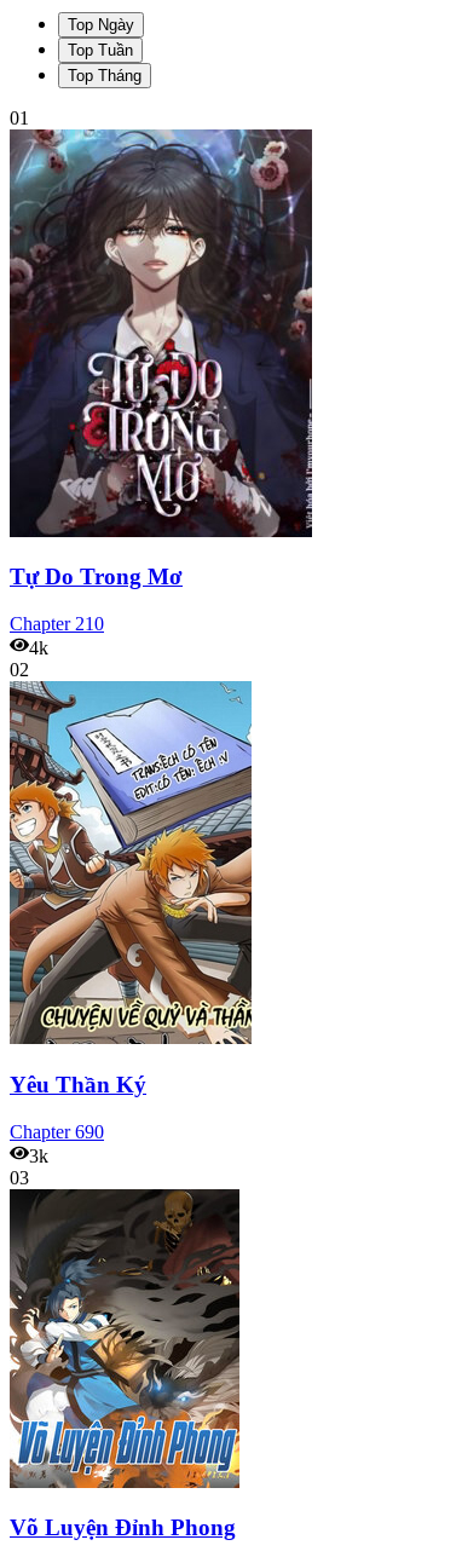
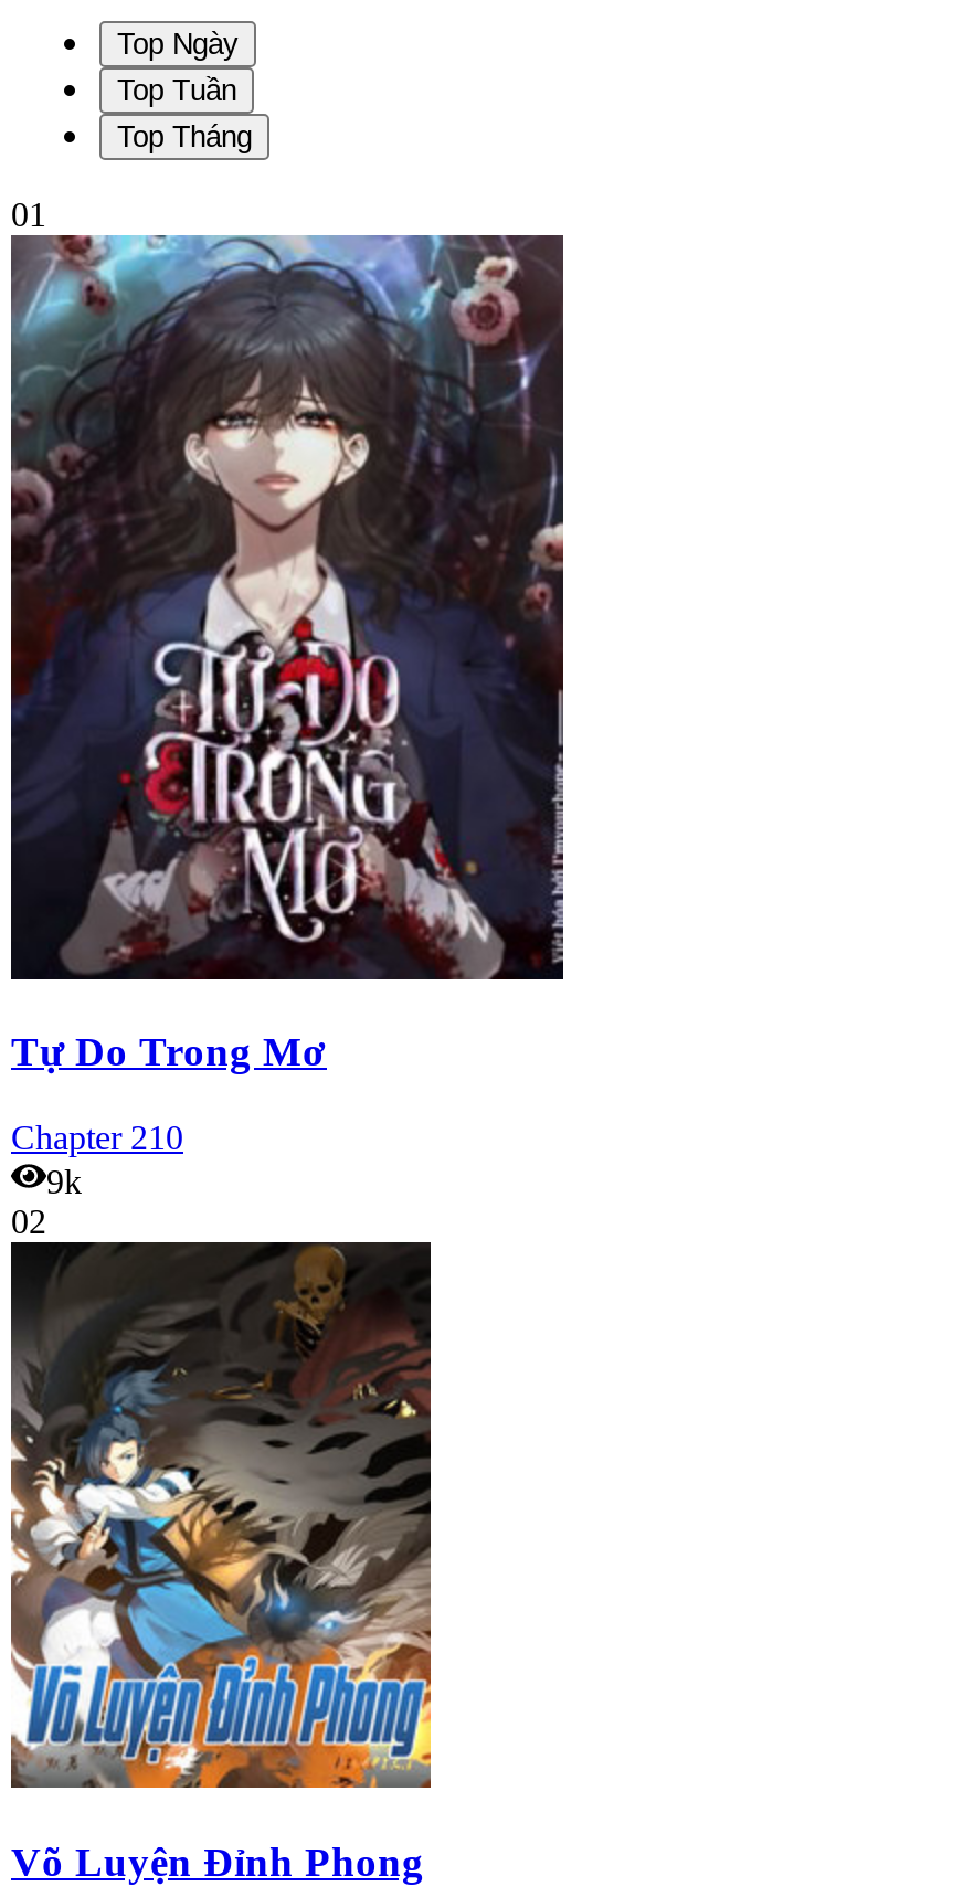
[29,638,48,658] 4k -> [46,1163,82,1200] 9k
[8,680,253,1187] [image] | Yêu Thần Ký | Chapter 690 | 3k | 03 -> none

